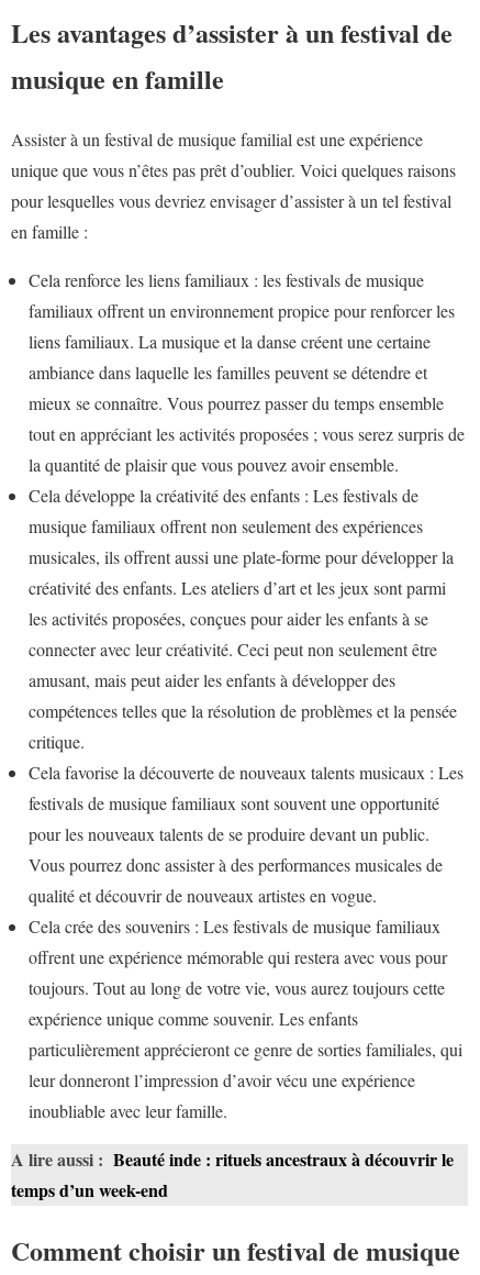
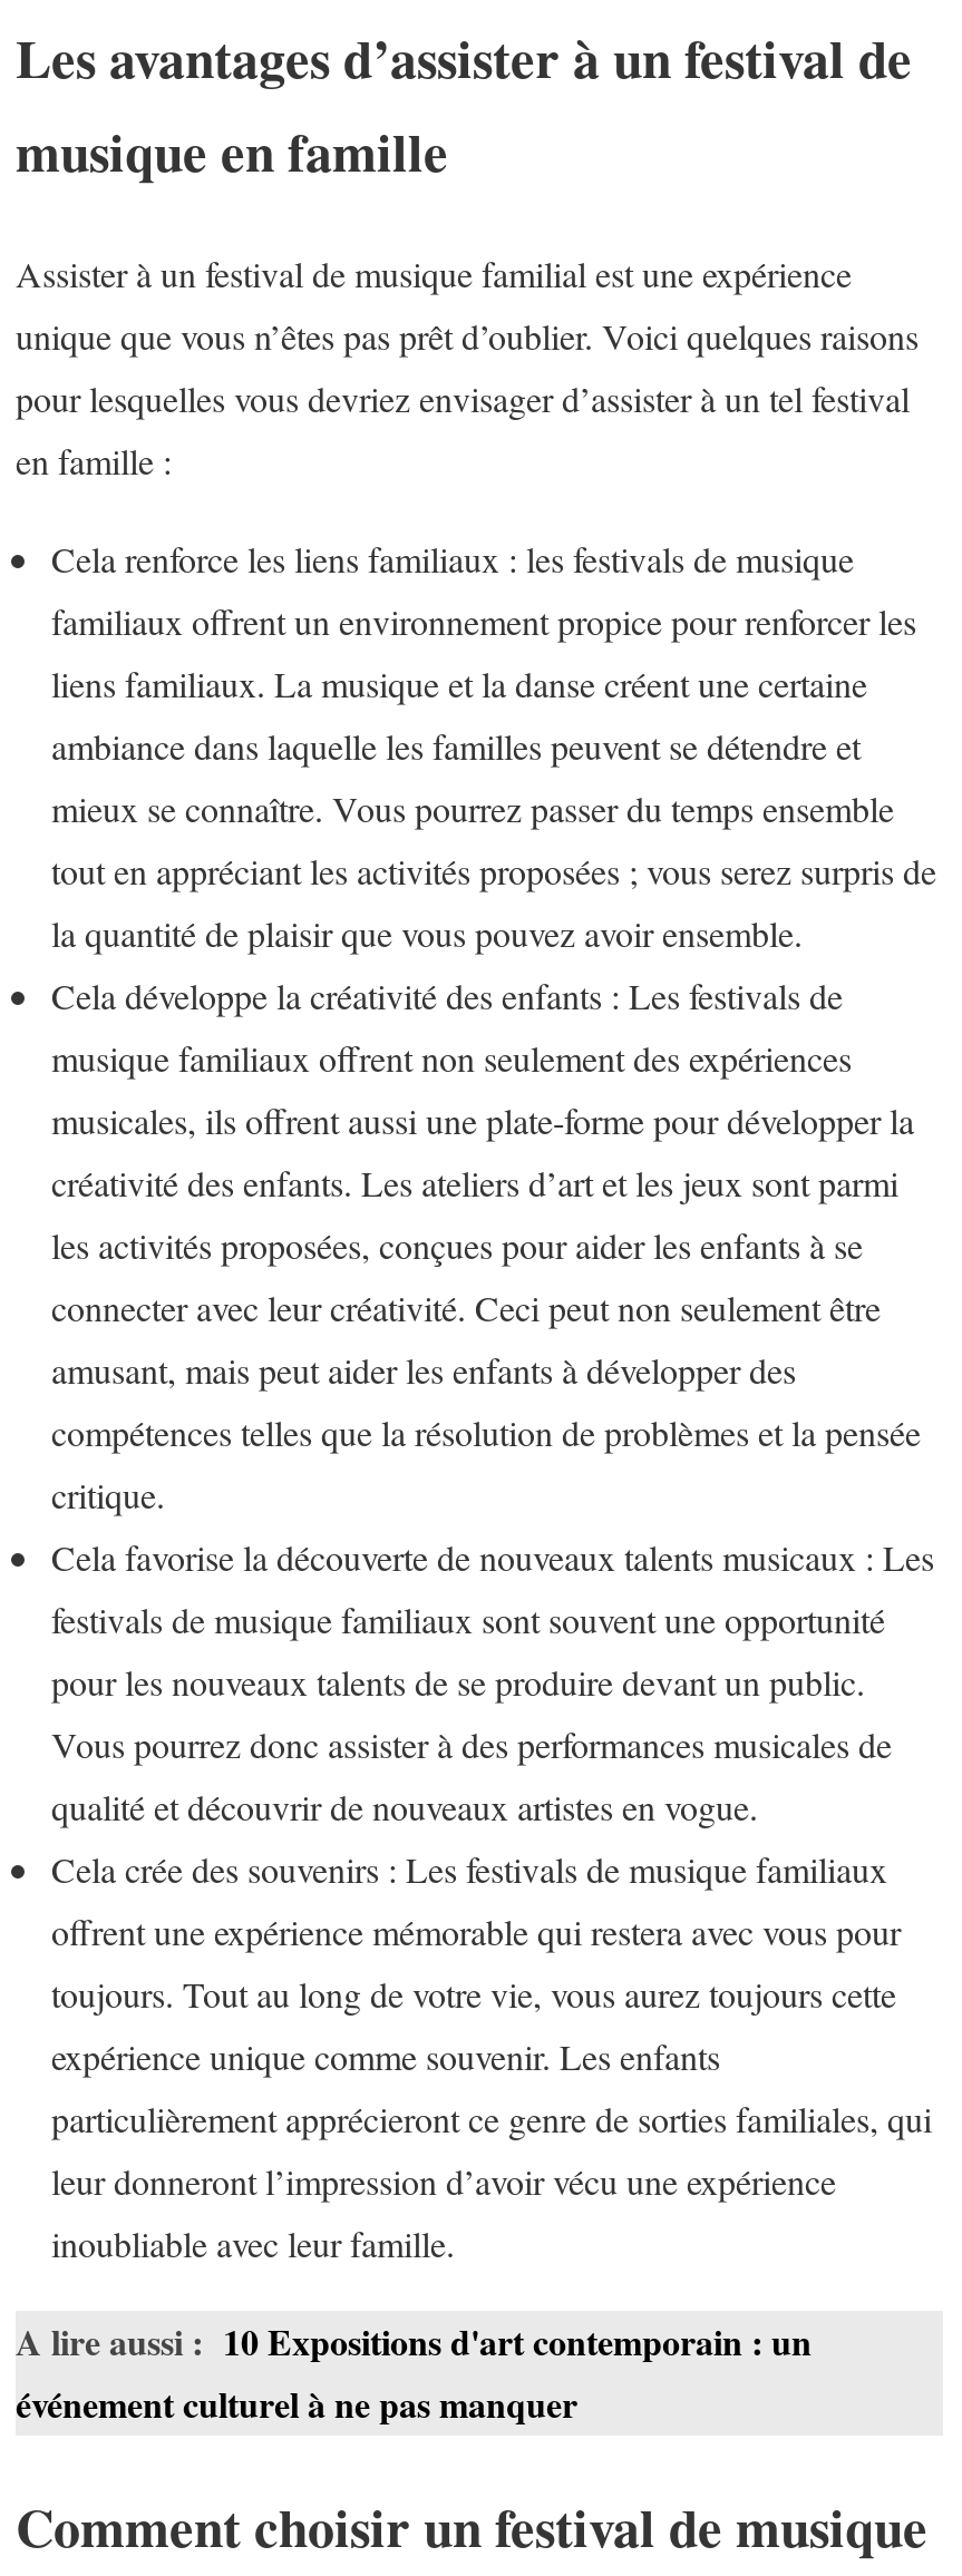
[11,1146,454,1202] A lire aussi : Beauté inde : rituels ancestraux à découvrir le | temps d’un week-end -> [16,2315,812,2429] A lire aussi : 10 Expositions d'art contemporain : un | événement culturel à ne pas manquer

